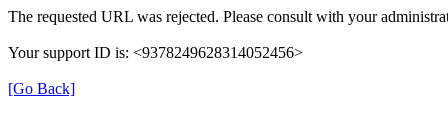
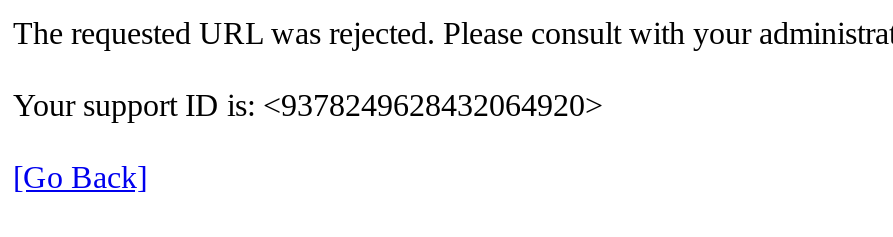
[8,44,303,61] Your support ID is: <9378249628314052456> -> [13,88,603,122] Your support ID is: <9378249628432064920>

